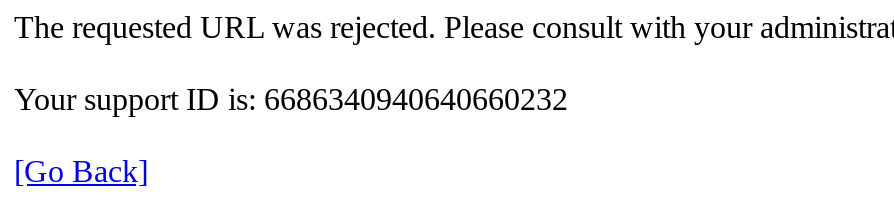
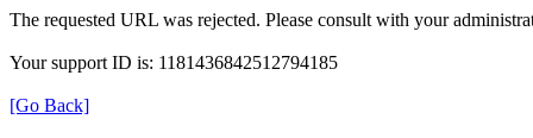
[14,82,568,116] Your support ID is: 6686340940640660232 -> [10,52,338,73] Your support ID is: 1181436842512794185

